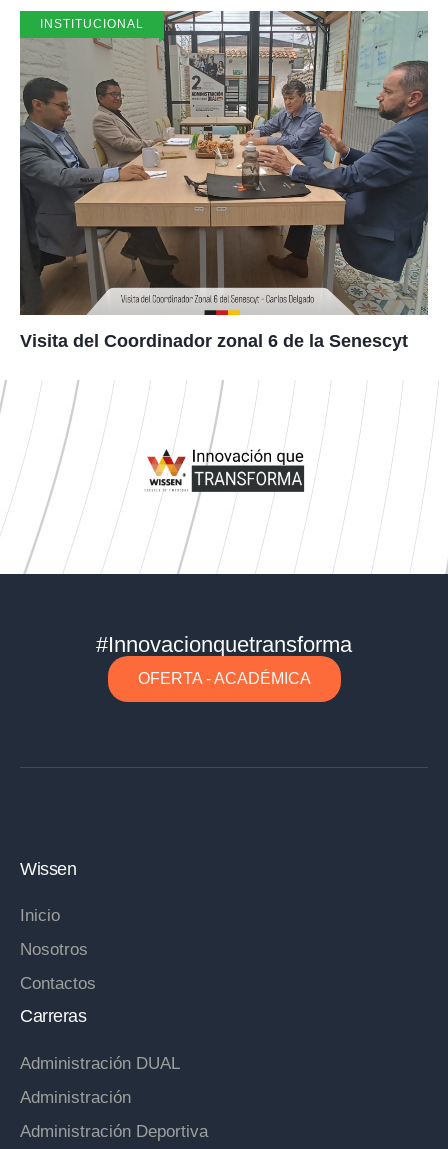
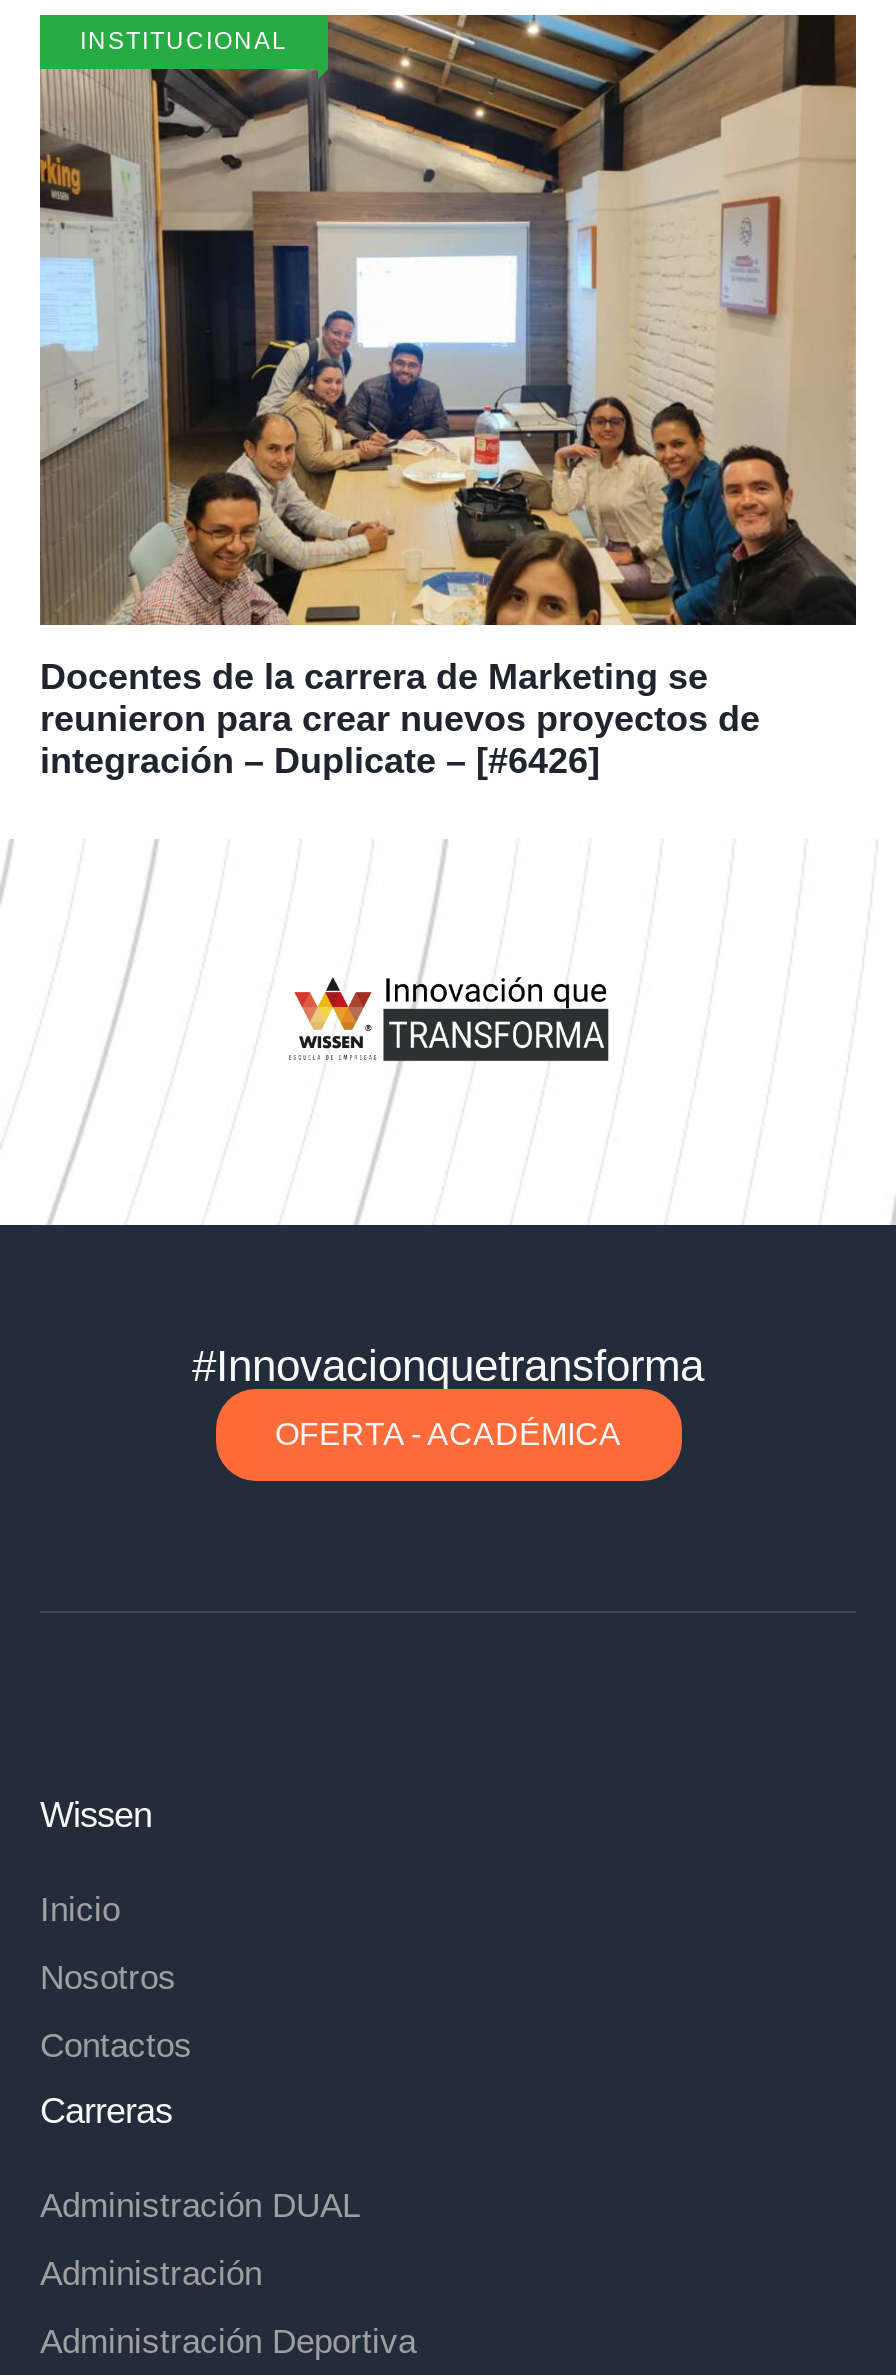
[20,10,429,351] [image] | Visita del Coordinador zonal 6 de la Senescyt -> [38,12,858,780] [image] | Docentes de la carrera de Marketing se | reunieron para crear nuevos proyectos de | integración – Duplicate – [#6426]

